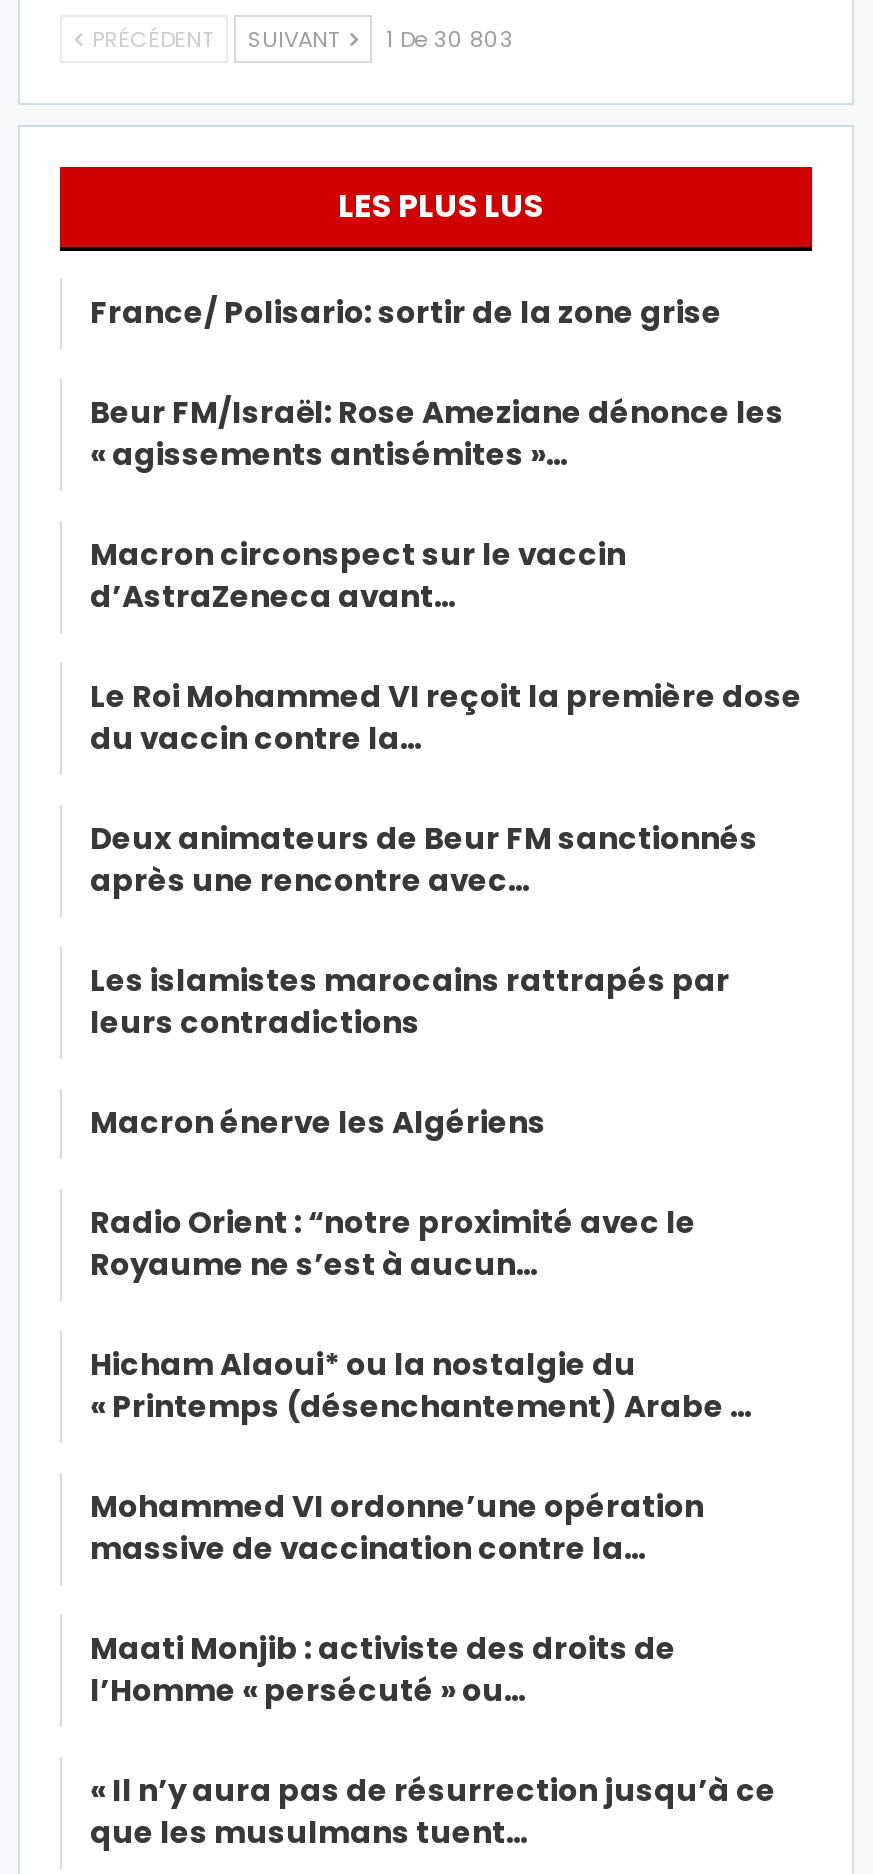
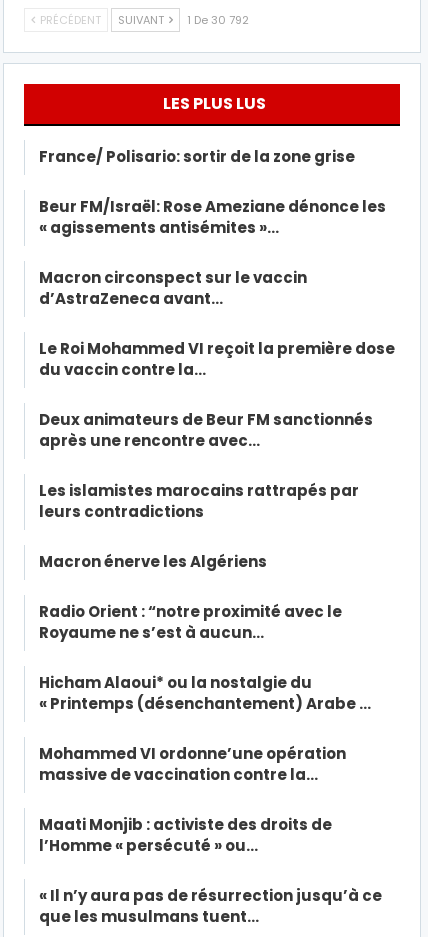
[86,24,514,56] PRÉCÉDENT SUIVANT 1 De 30 803 -> [37,12,249,28] PRÉCÉDENT SUIVANT 1 De 30 792

